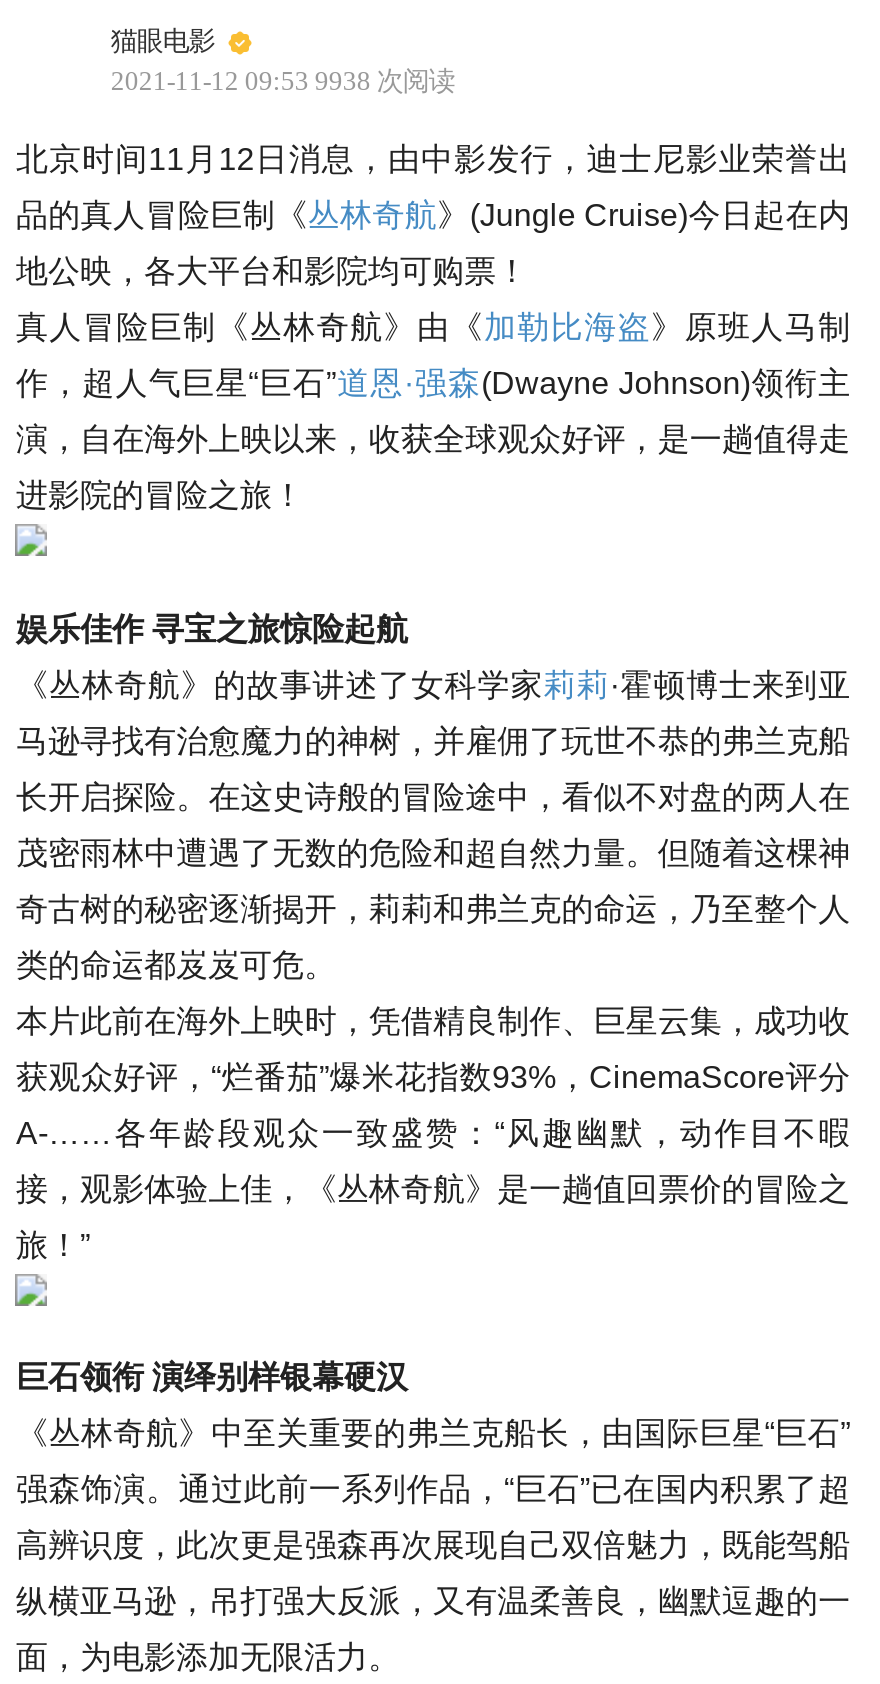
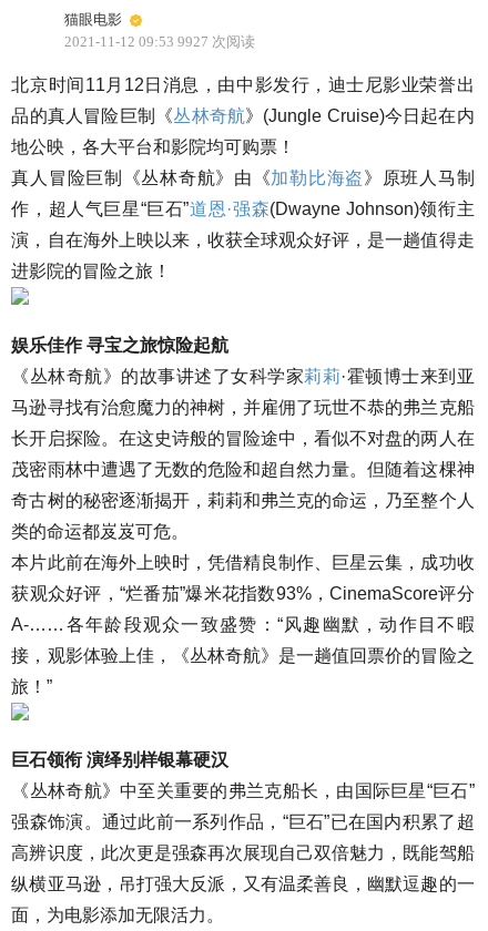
[111,67,455,97] 2021-11-12 09:53 9938次阅读 -> [64,34,255,50] 2021-11-12 09:53 9927次阅读

